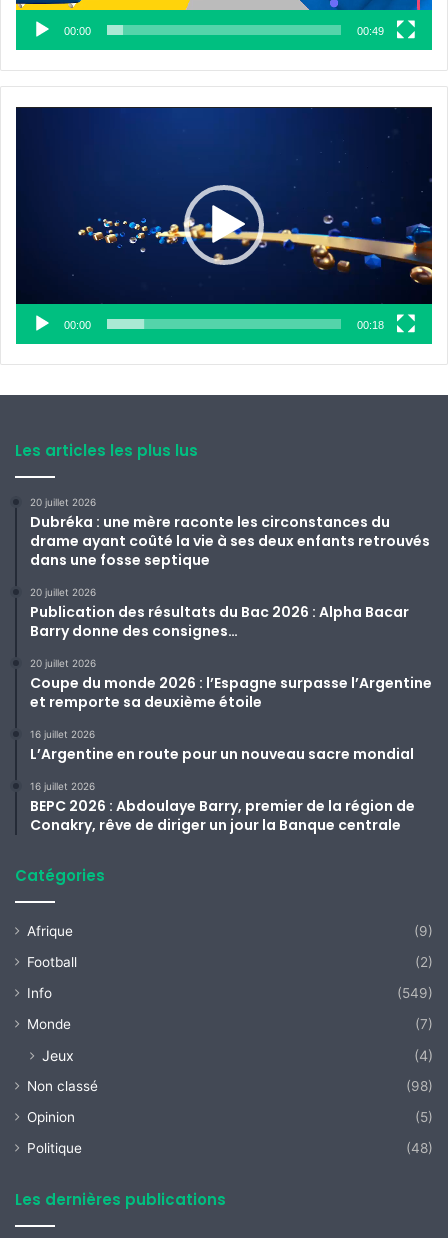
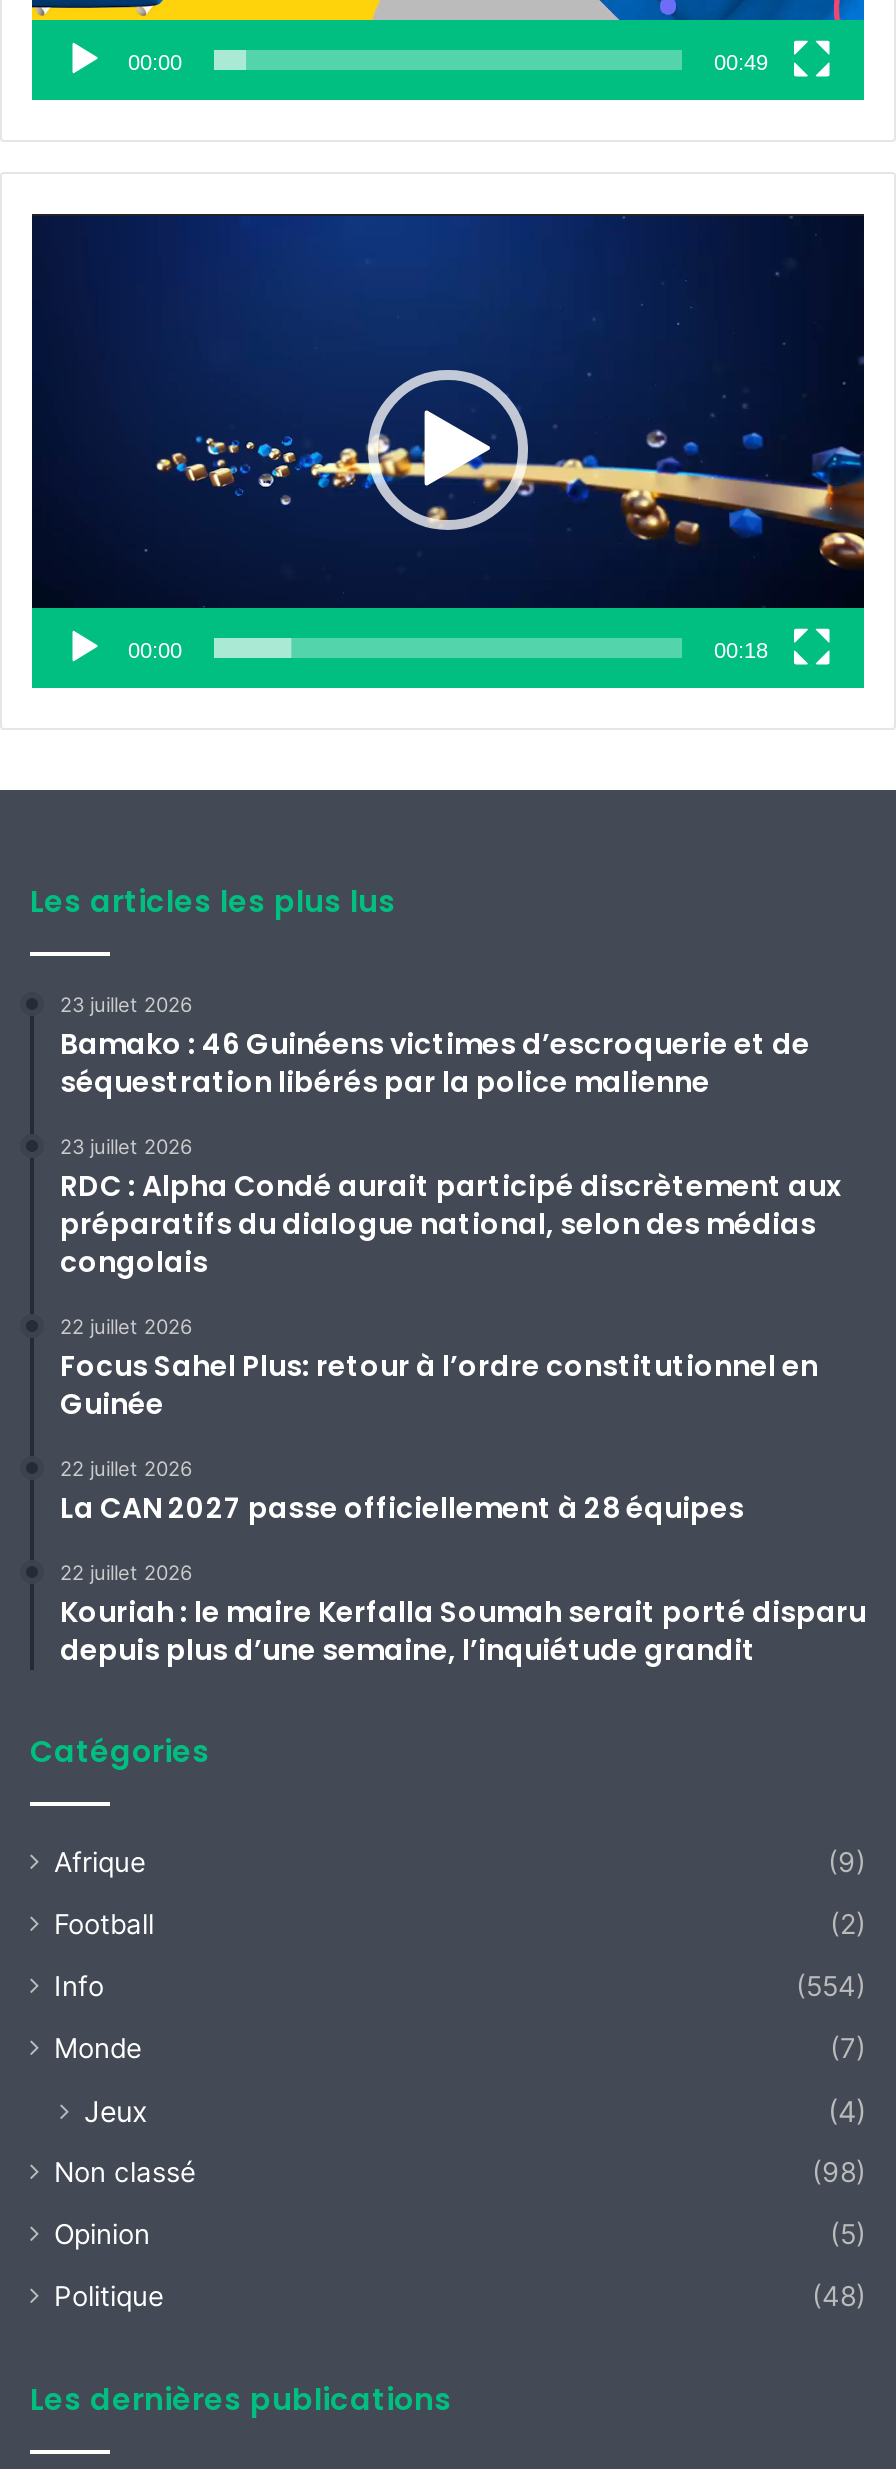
[30,496,430,570] 20 juillet 2026 | Dubréka : une mère raconte les circonstances du | drame ayant coûté la vie à ses deux enfants retrouvés | dans une fosse septique -> [60,992,810,1102] 23 juillet 2026 | Bamako : 46 Guinéens victimes d’escroquerie et de | séquestration libérés par la police malienne
[30,586,409,641] 20 juillet 2026 | Publication des résultats du Bac 2026 : Alpha Bacar | Barry donne des consignes… -> [60,1134,842,1282] 23 juillet 2026 | RDC : Alpha Condé aurait participé discrètement aux | préparatifs du dialogue national, selon des médias | congolais
[30,657,432,712] 20 juillet 2026 | Coupe du monde 2026 : l’Espagne surpasse l’Argentine | et remporte sa deuxième étoile -> [60,1314,818,1424] 22 juillet 2026 | Focus Sahel Plus: retour à l’ordre constitutionnel en | Guinée
[30,728,414,764] 16 juillet 2026 | L’Argentine en route pour un nouveau sacre mondial -> [60,1456,744,1528] 22 juillet 2026 | La CAN 2027 passe officiellement à 28 équipes
[30,780,415,835] 16 juillet 2026 | BEPC 2026 : Abdoulaye Barry, premier de la région de | Conakry, rêve de diriger un jour la Banque centrale -> [60,1560,866,1670] 22 juillet 2026 | Kouriah : le maire Kerfalla Soumah serait porté disparu | depuis plus d’une semaine, l’inquiétude grandit
[397,985,433,1001] (549) -> [796,1970,866,2002] (554)

